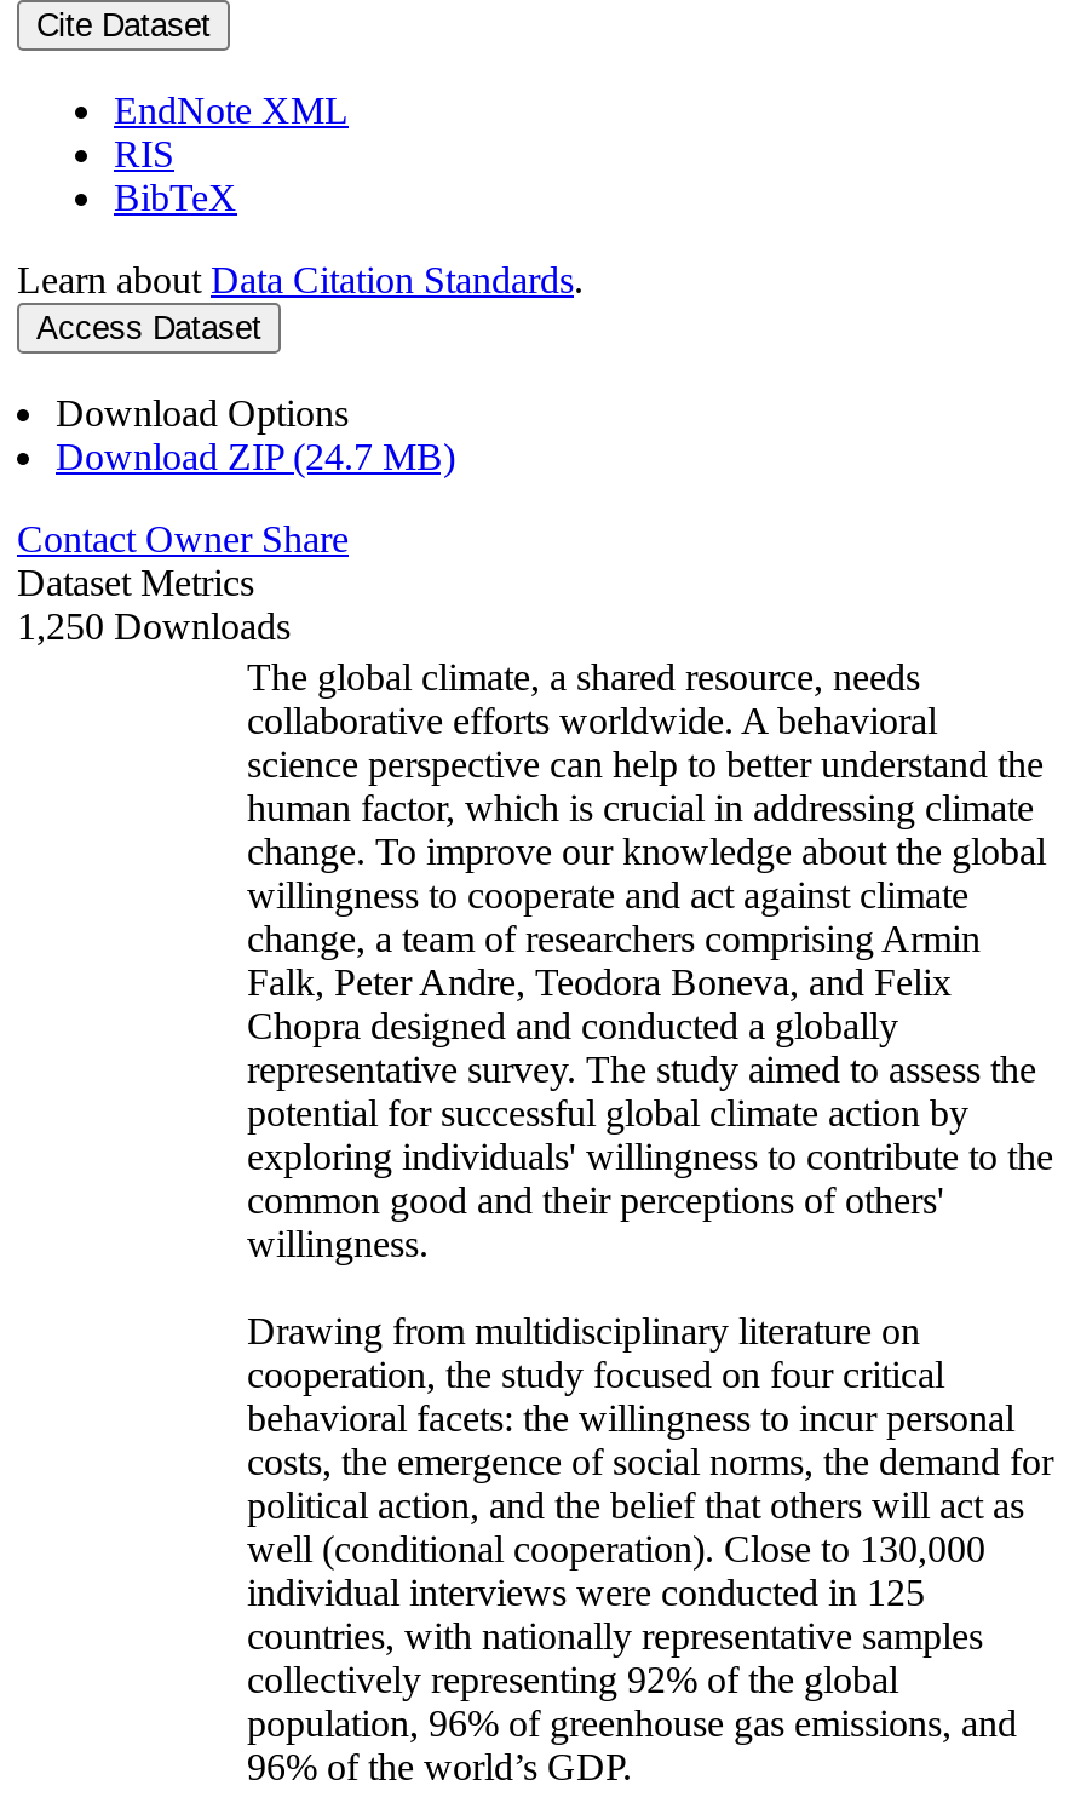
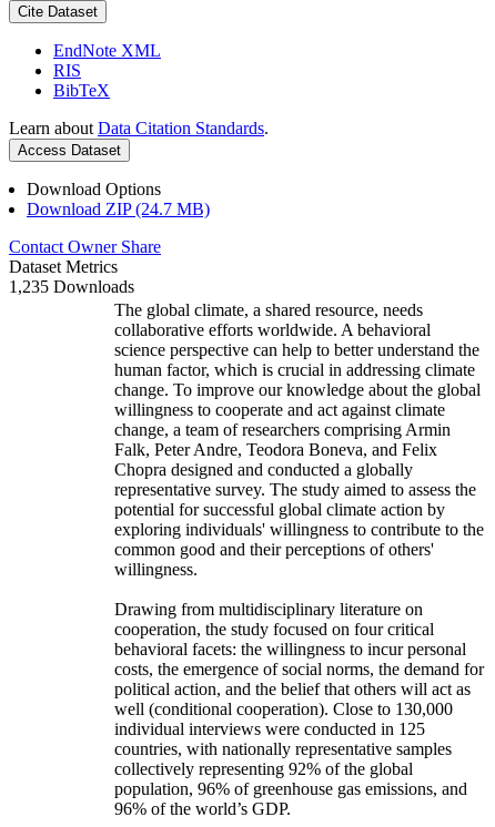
[17,606,291,647] 1,250 Downloads -> [9,277,134,296] 1,235 Downloads

